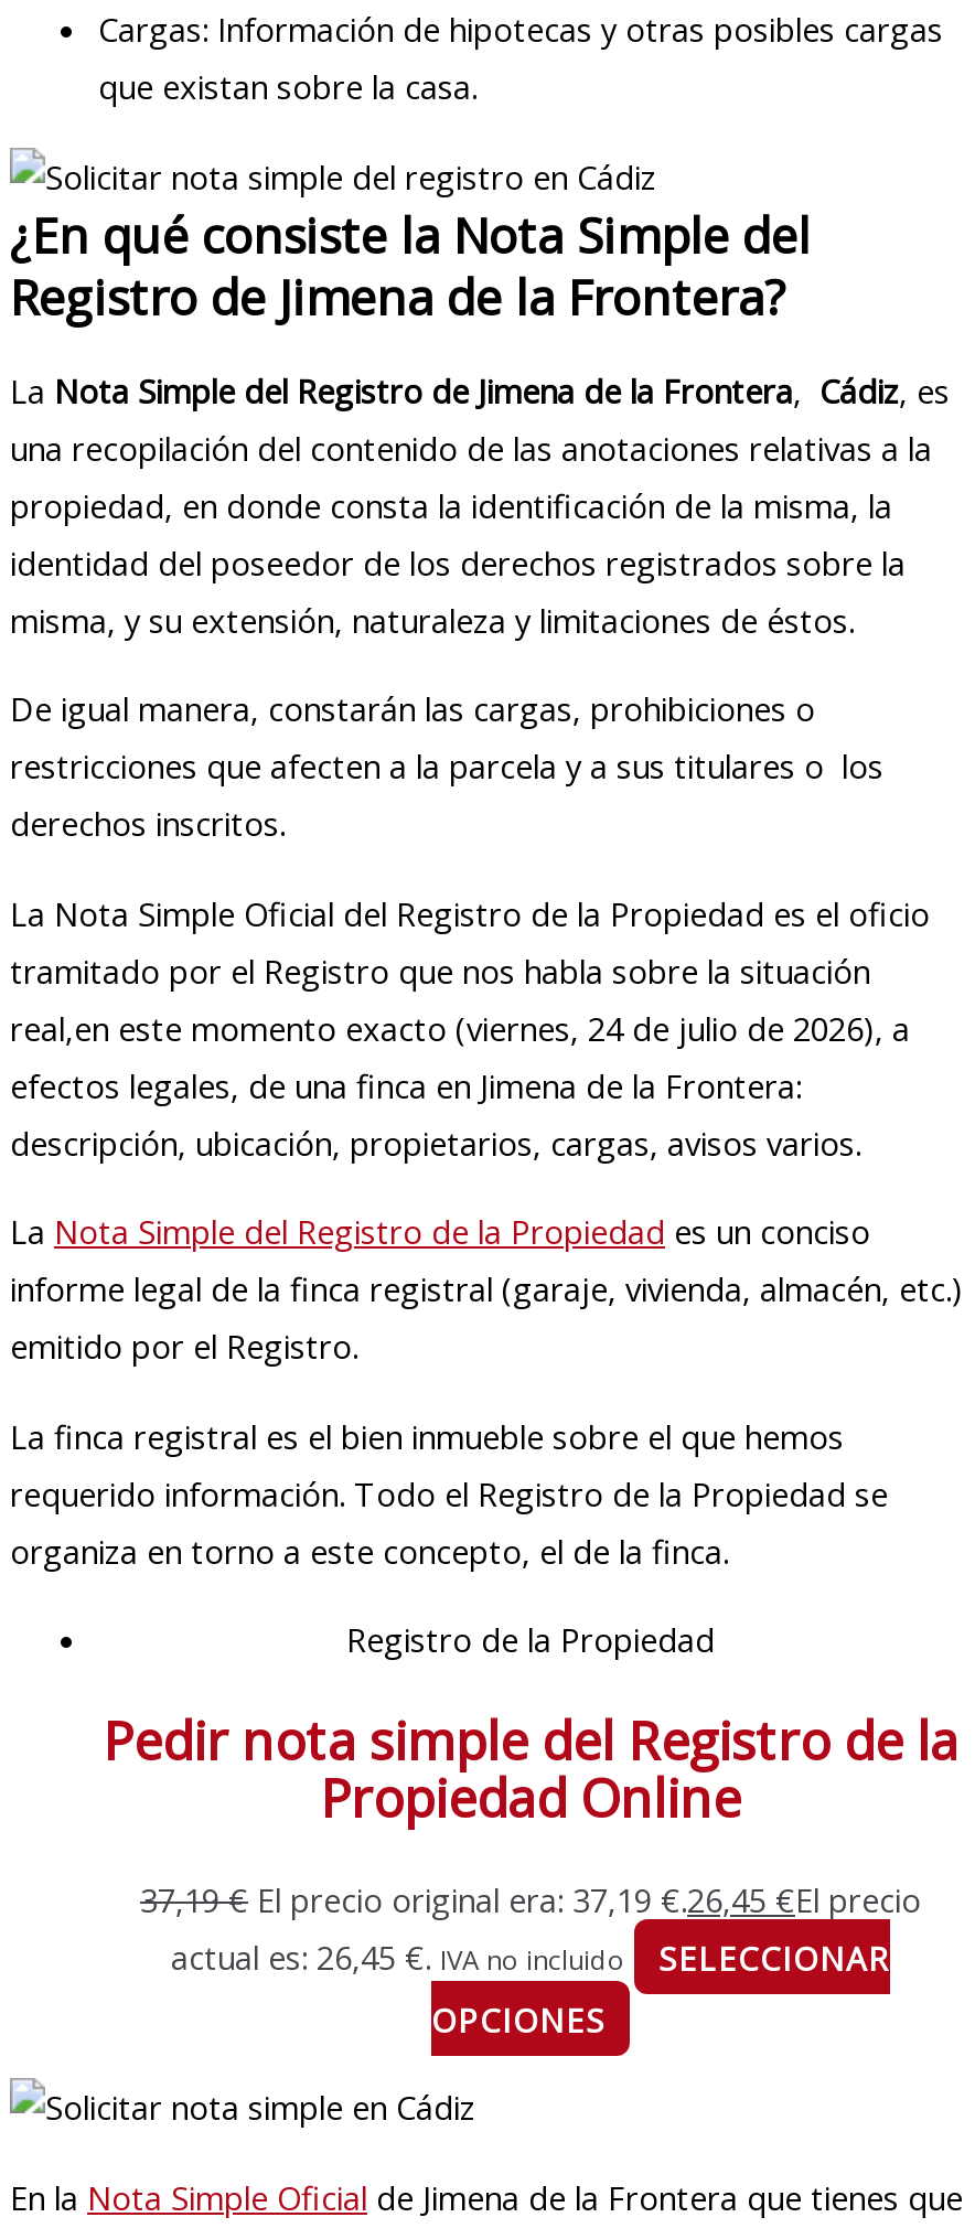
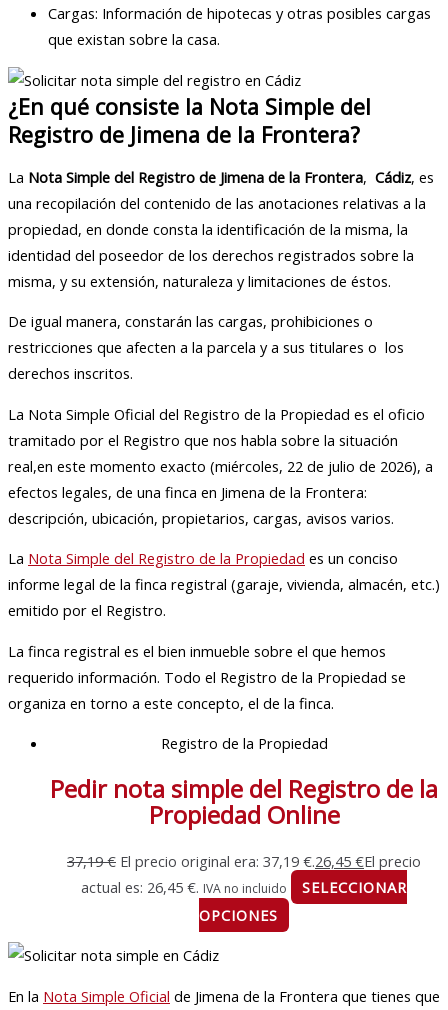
[10,1005,910,1050] real,en este momento exacto (viernes, 24 de julio de 2026), a -> [8,456,433,476] real,en este momento exacto (miércoles, 22 de julio de 2026), a

